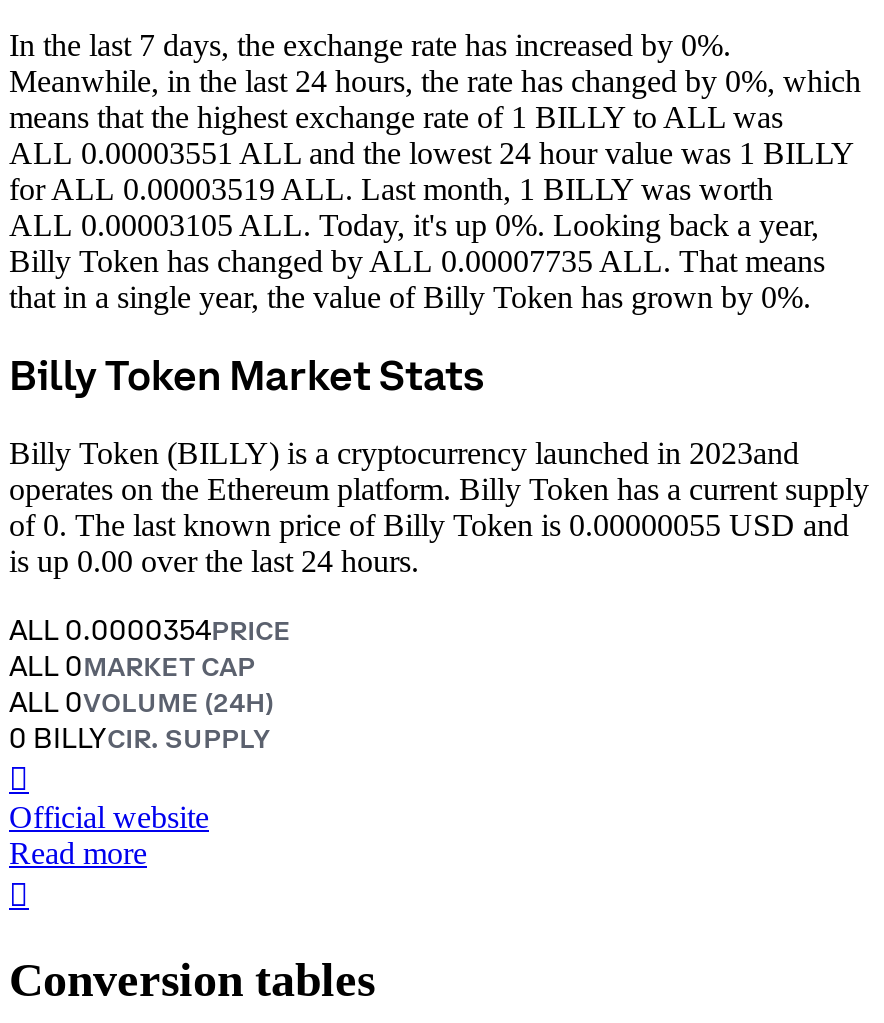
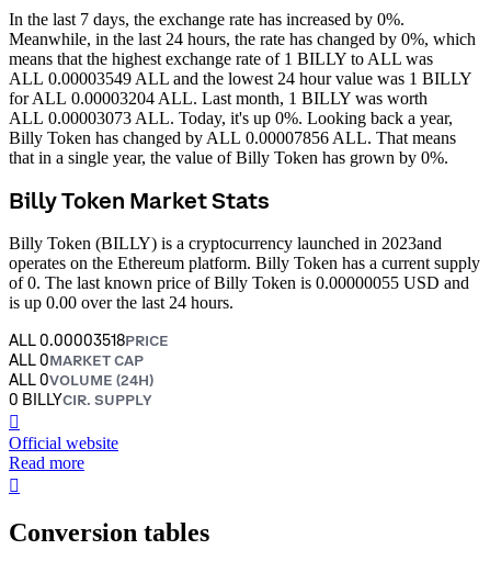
[9,135,853,169] ALL 0.00003551 ALL and the lowest 24 hour value was 1 BILLY -> [9,69,471,87] ALL 0.00003549 ALL and the lowest 24 hour value was 1 BILLY
[9,171,773,205] for ALL 0.00003519 ALL. Last month, 1 BILLY was worth -> [9,88,428,107] for ALL 0.00003204 ALL. Last month, 1 BILLY was worth
[9,207,819,241] ALL 0.00003105 ALL. Today, it's up 0%. Looking back a year, -> [9,108,453,127] ALL 0.00003073 ALL. Today, it's up 0%. Looking back a year,
[9,243,825,277] Billy Token has changed by ALL 0.00007735 ALL. That means -> [9,128,456,147] Billy Token has changed by ALL 0.00007856 ALL. That means
[9,611,291,647] ALL 0.0000354PRICE -> [9,330,169,350] ALL 0.00003518PRICE

